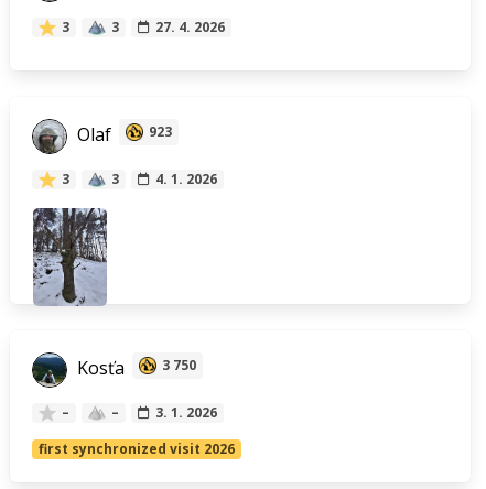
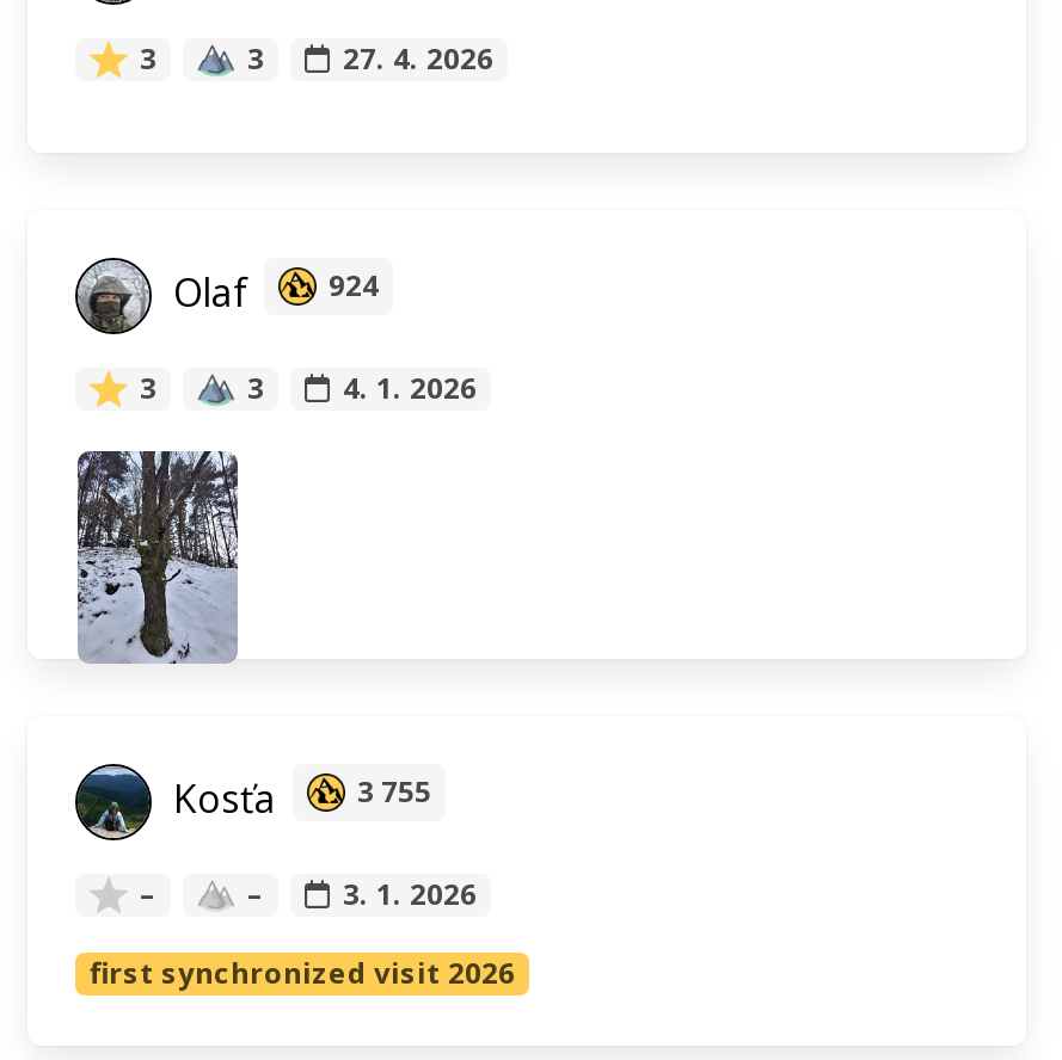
[73,122,172,146] Olaf 923 -> [164,265,379,318] Olaf 924
[73,356,196,380] Kosťa 3 750 -> [164,772,431,824] Kosťa 3 755

